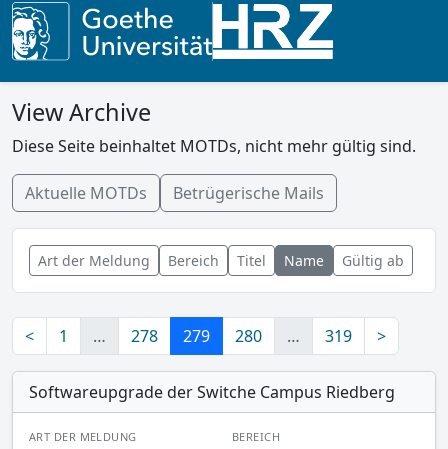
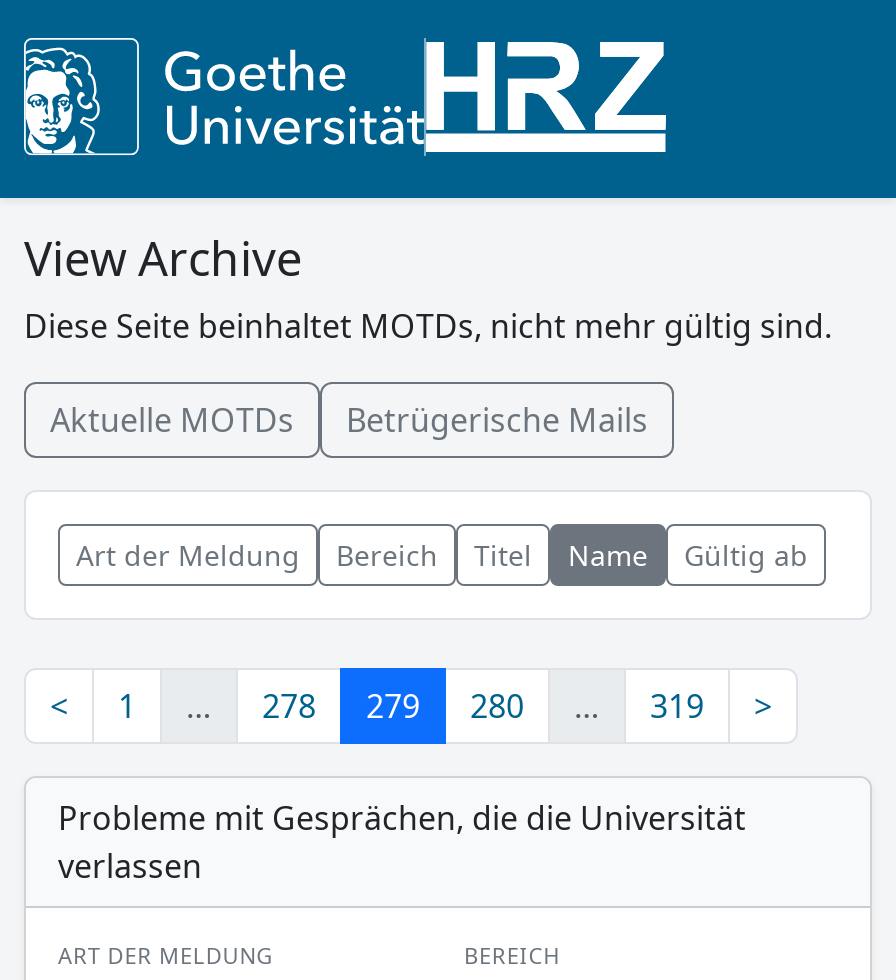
[29,381,395,403] Softwareupgrade der Switche Campus Riedberg -> [58,797,746,889] Probleme mit Gesprächen, die die Universität | verlassen

